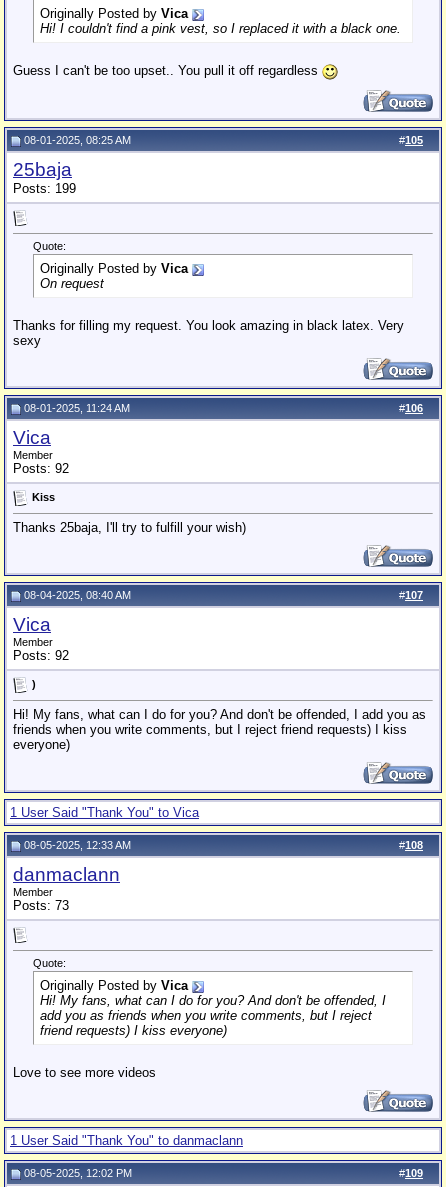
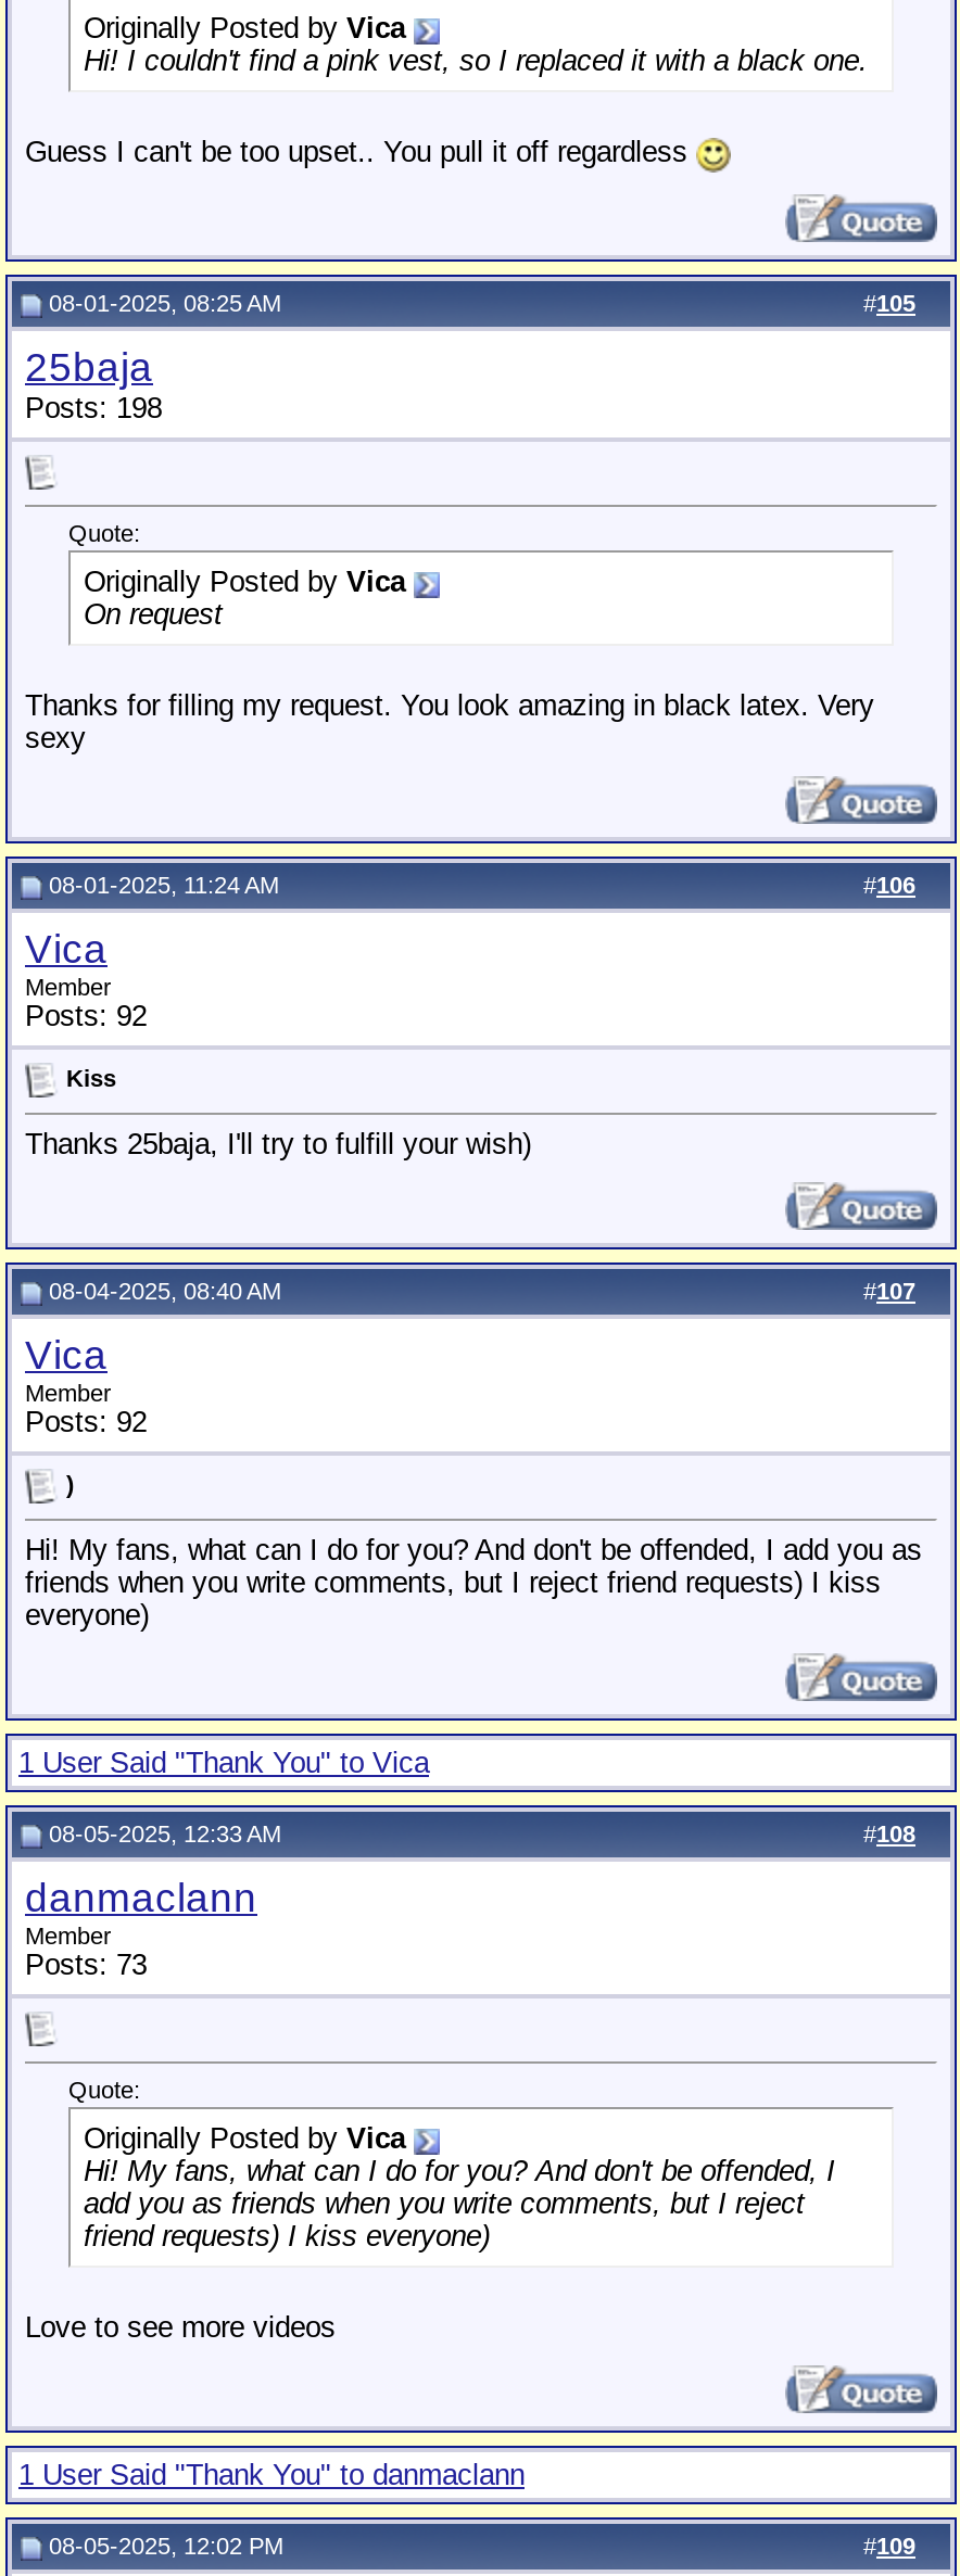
[13,181,76,196] Posts: 199 -> [25,392,162,424] Posts: 198

